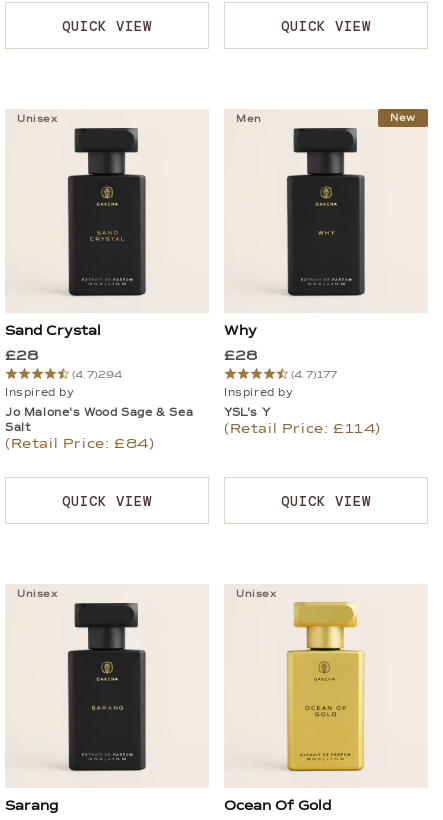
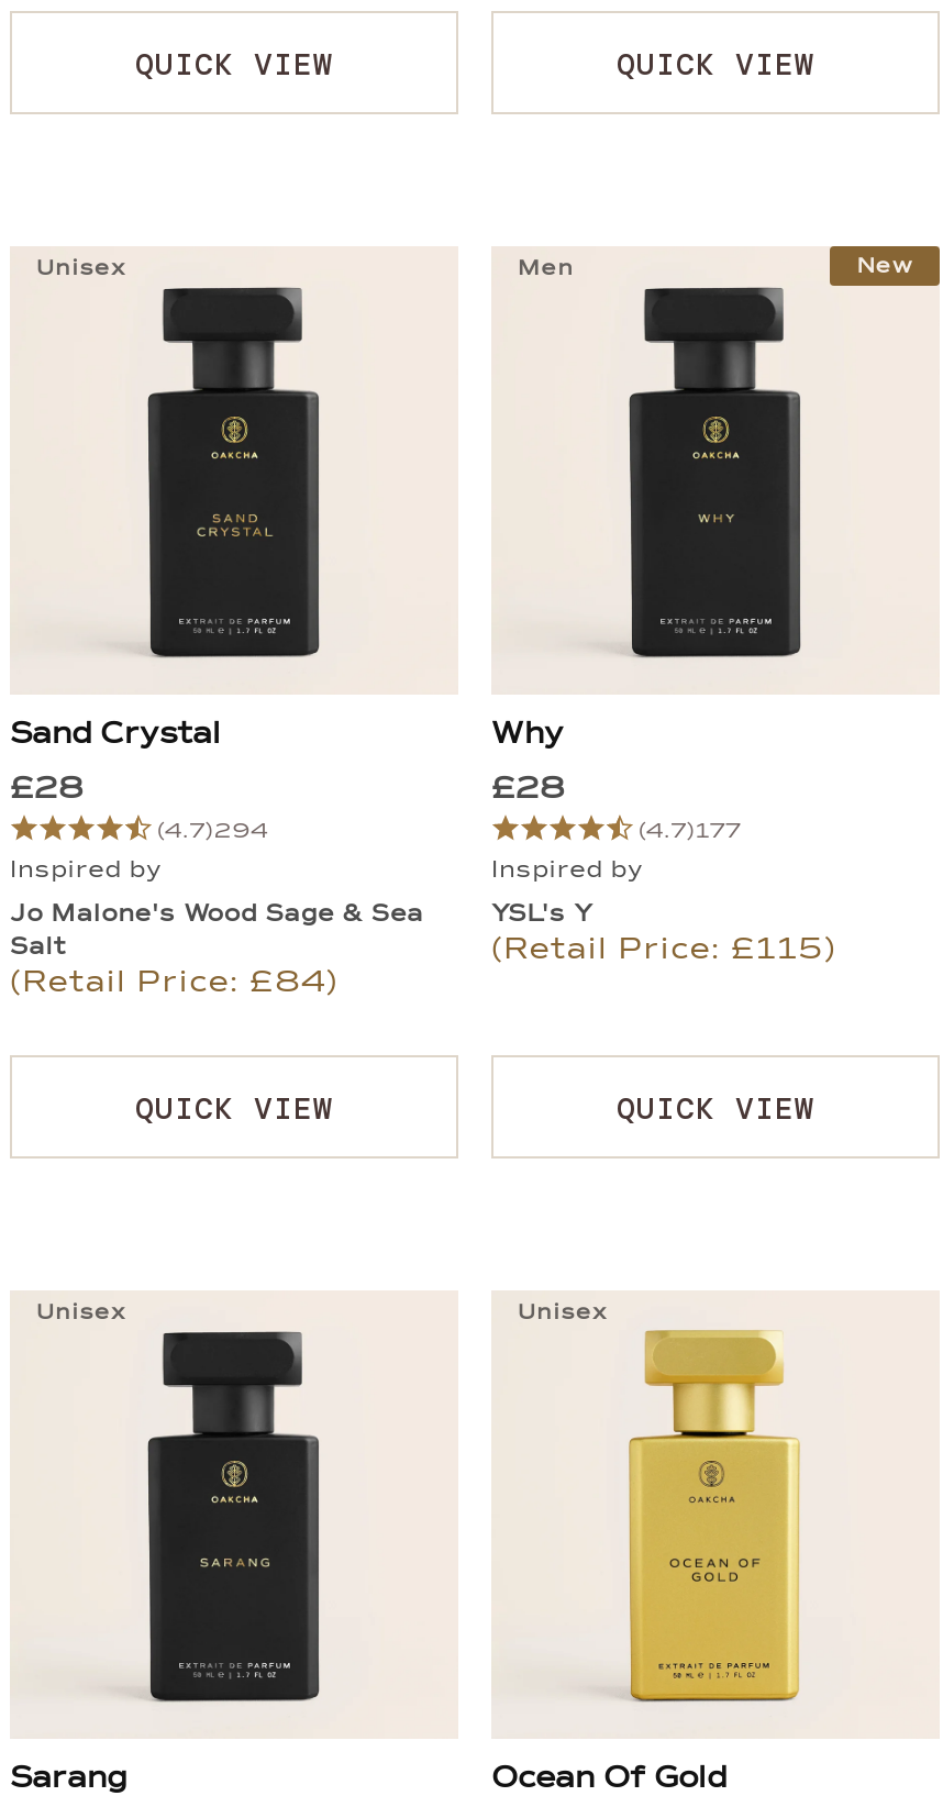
[224,422,381,436] (Retail Price: £114) -> [491,934,836,965] (Retail Price: £115)

